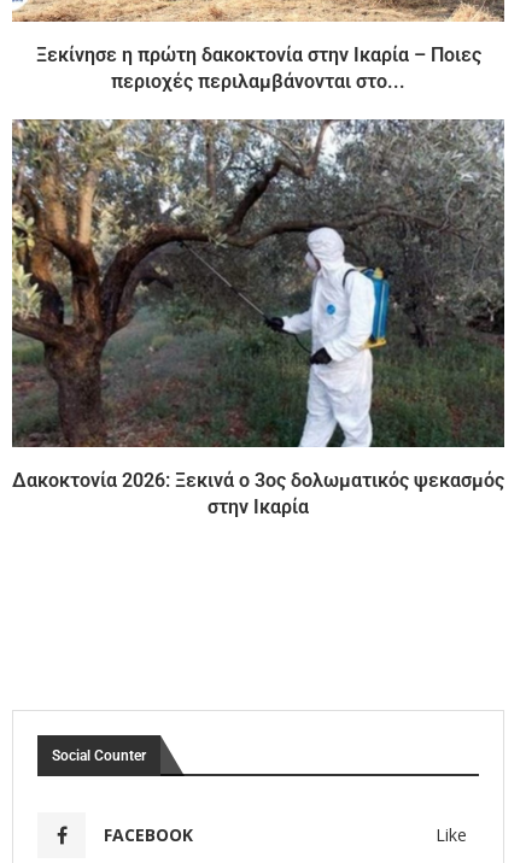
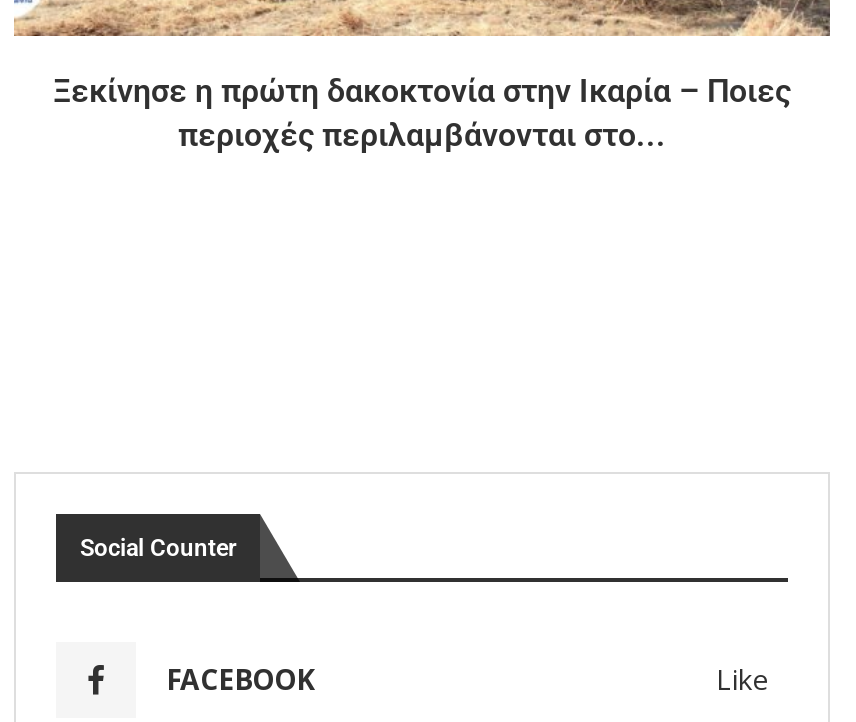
[11,118,505,518] [image] | Δακοκτονία 2026: Ξεκινά ο 3ος δολωματικός ψεκασμός | στην Ικαρία -> none

